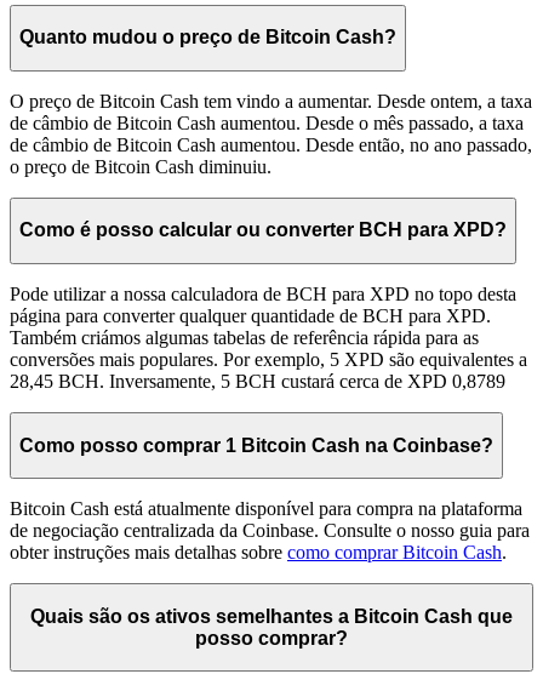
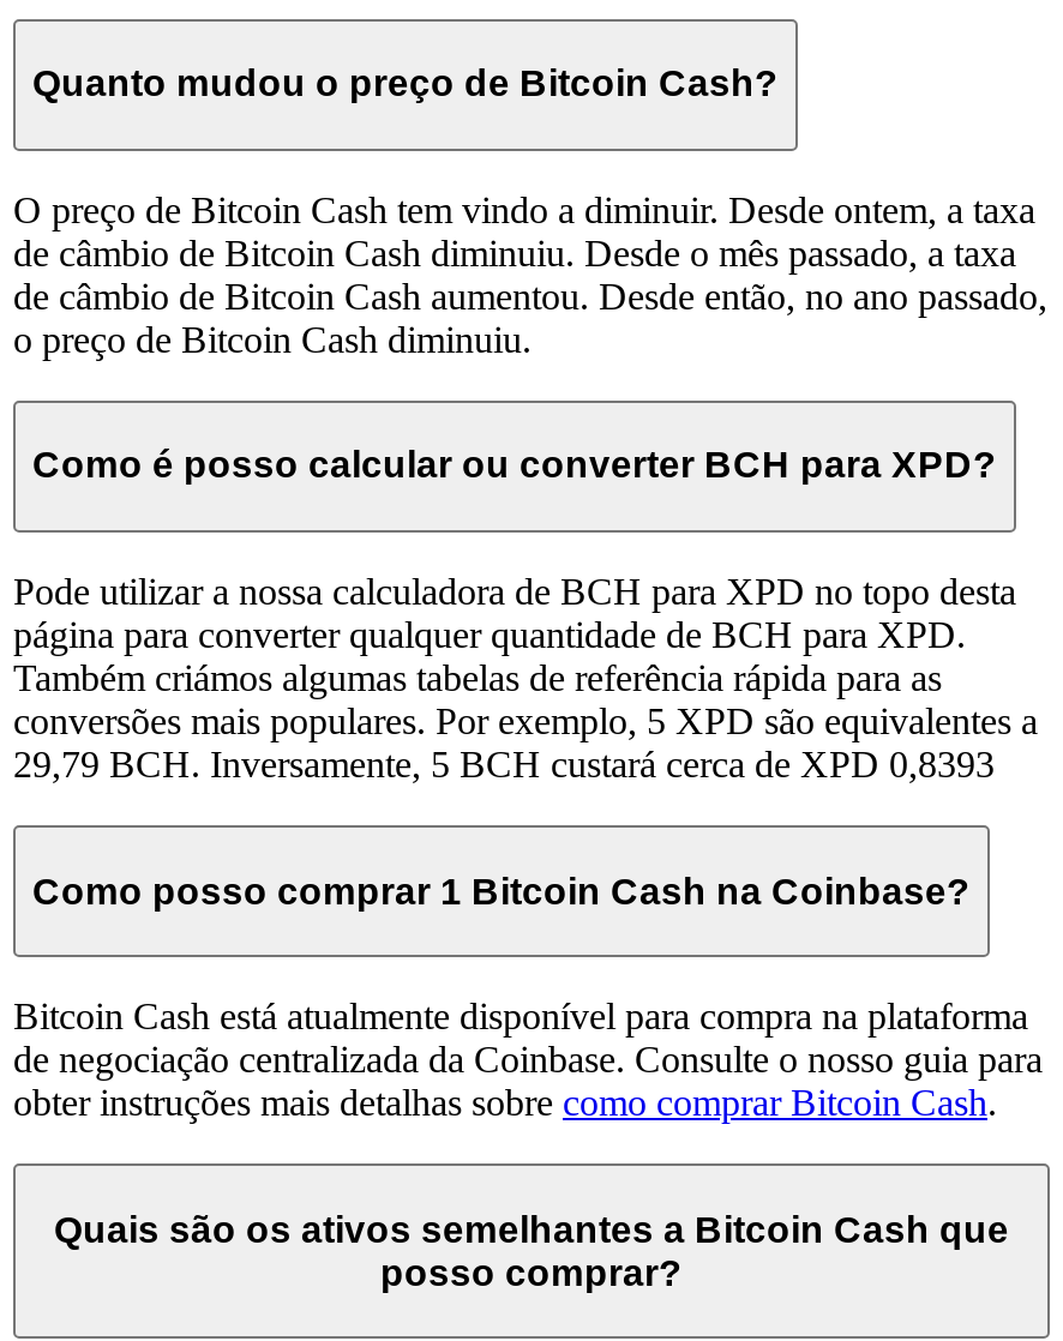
[10,91,532,111] O preço de Bitcoin Cash tem vindo a aumentar. Desde ontem, a taxa -> [13,189,1035,230] O preço de Bitcoin Cash tem vindo a diminuir. Desde ontem, a taxa
[10,113,524,133] de câmbio de Bitcoin Cash aumentou. Desde o mês passado, a taxa -> [13,232,1016,273] de câmbio de Bitcoin Cash diminuiu. Desde o mês passado, a taxa
[10,371,505,392] 28,45 BCH. Inversamente, 5 BCH custará cerca de XPD 0,8789 -> [13,744,995,785] 29,79 BCH. Inversamente, 5 BCH custará cerca de XPD 0,8393

